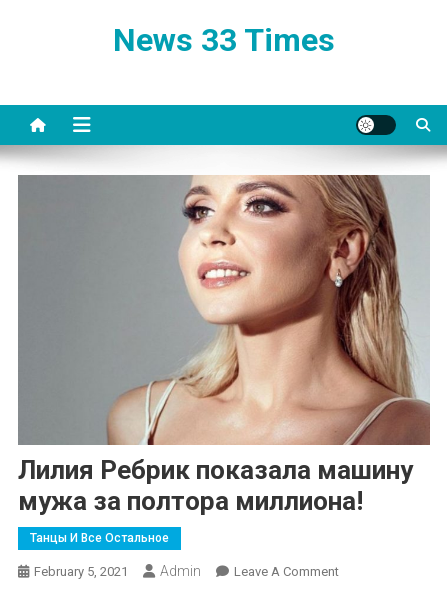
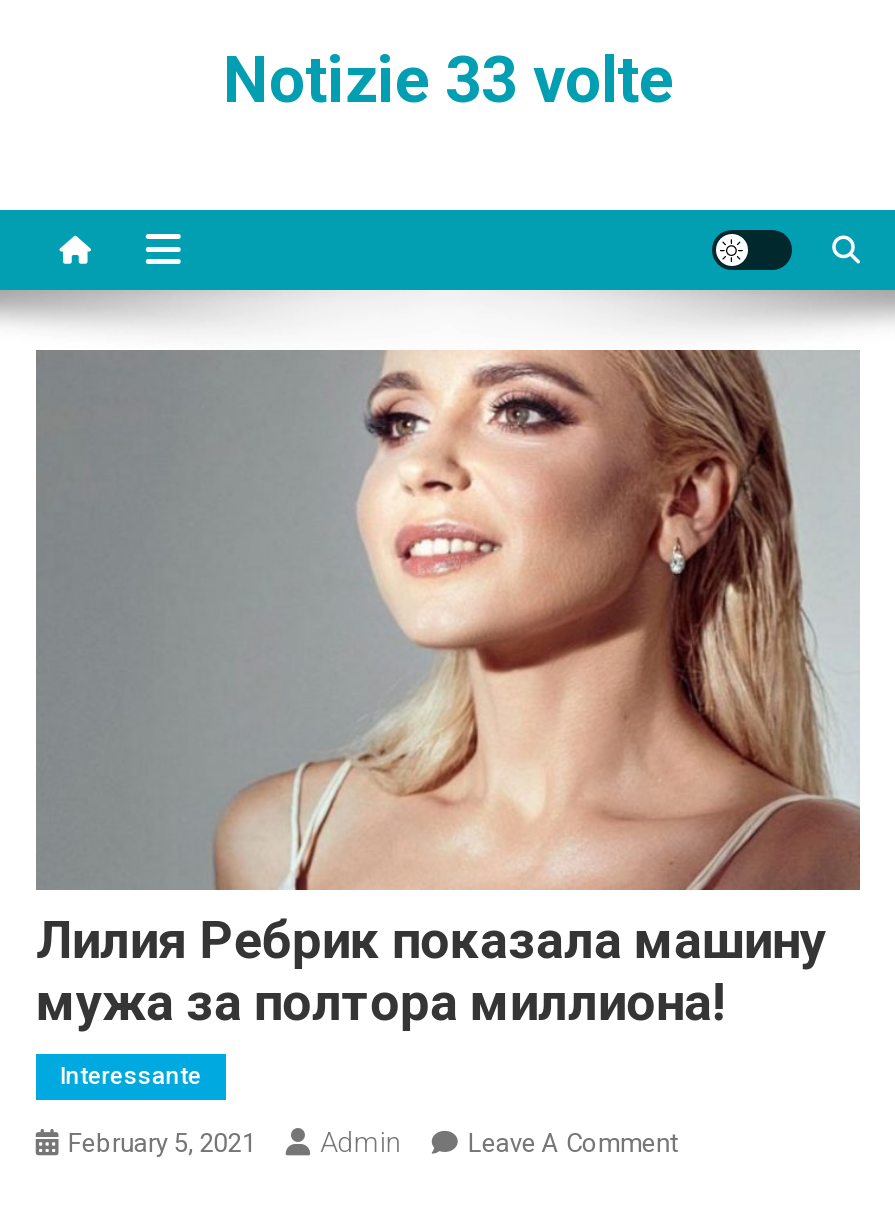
[113,21,335,59] News 33 Times -> [223,42,673,118] Notizie 33 volte
[30,531,169,545] Танцы И Все Остальное -> [60,1062,202,1090] Interessante

